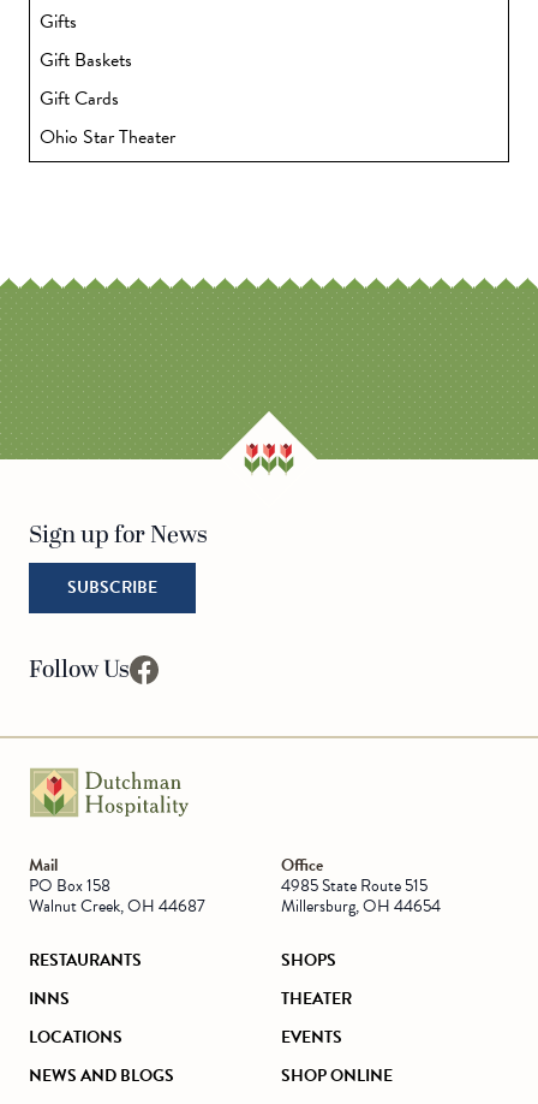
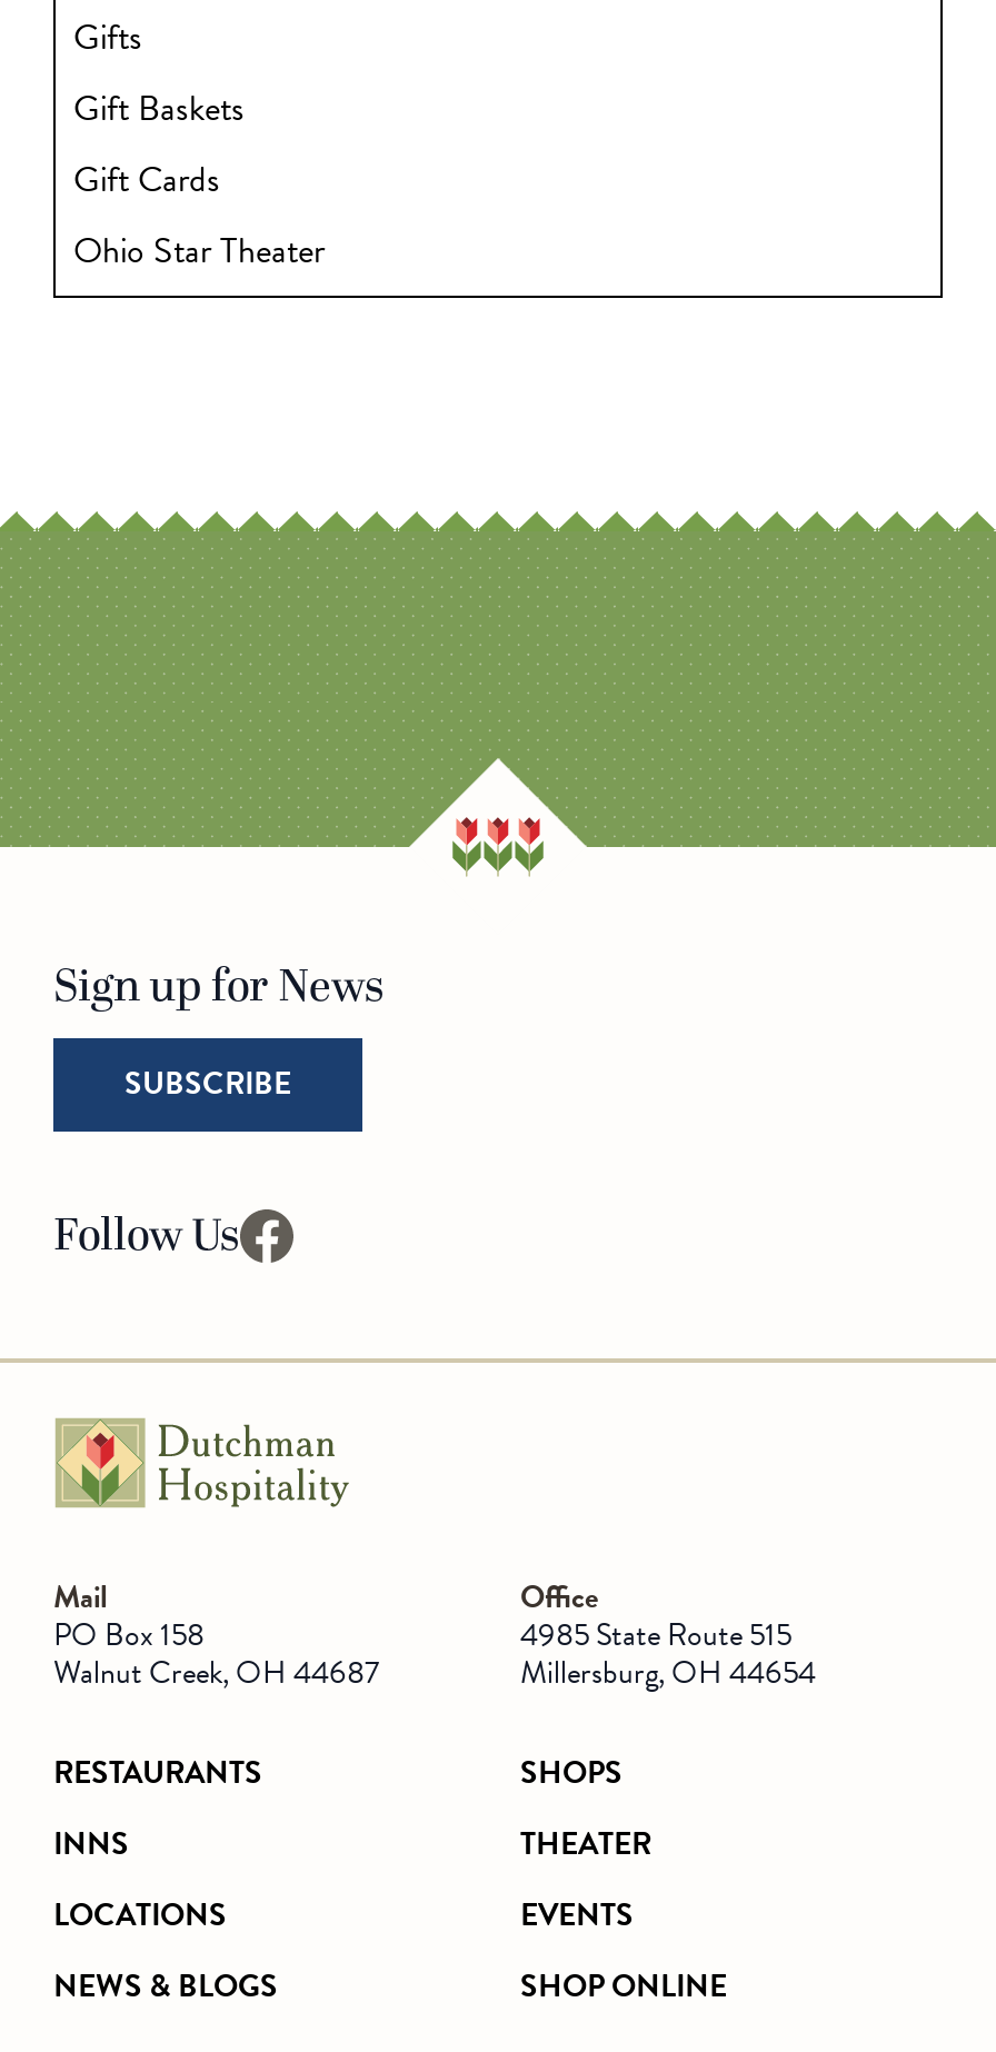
[29,1063,174,1088] NEWS AND BLOGS -> [53,1963,278,2010] NEWS & BLOGS

